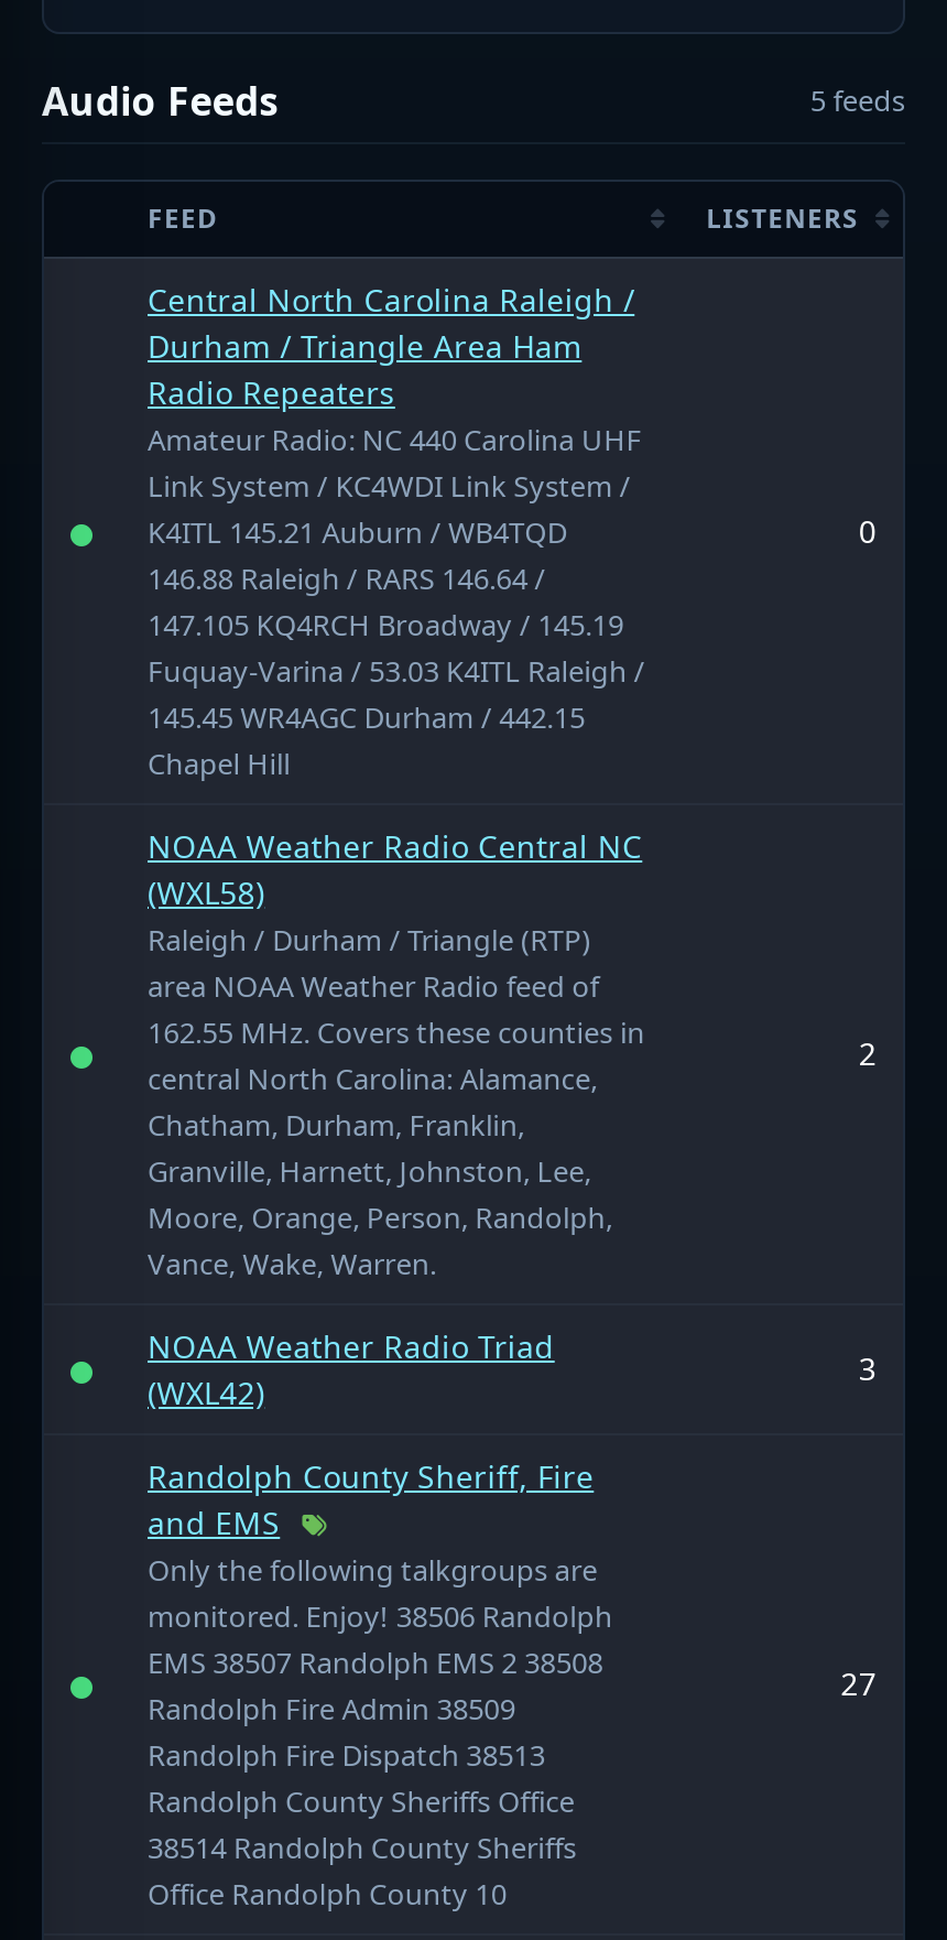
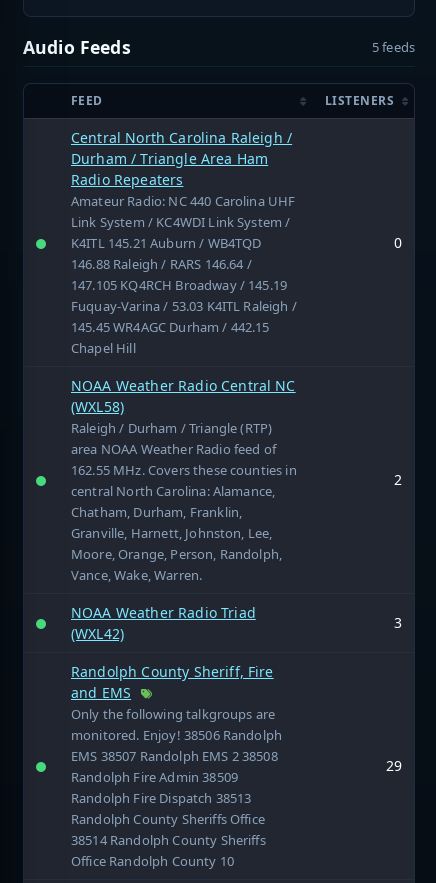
[841,1662,877,1704] 27 -> [386,756,402,775] 29

